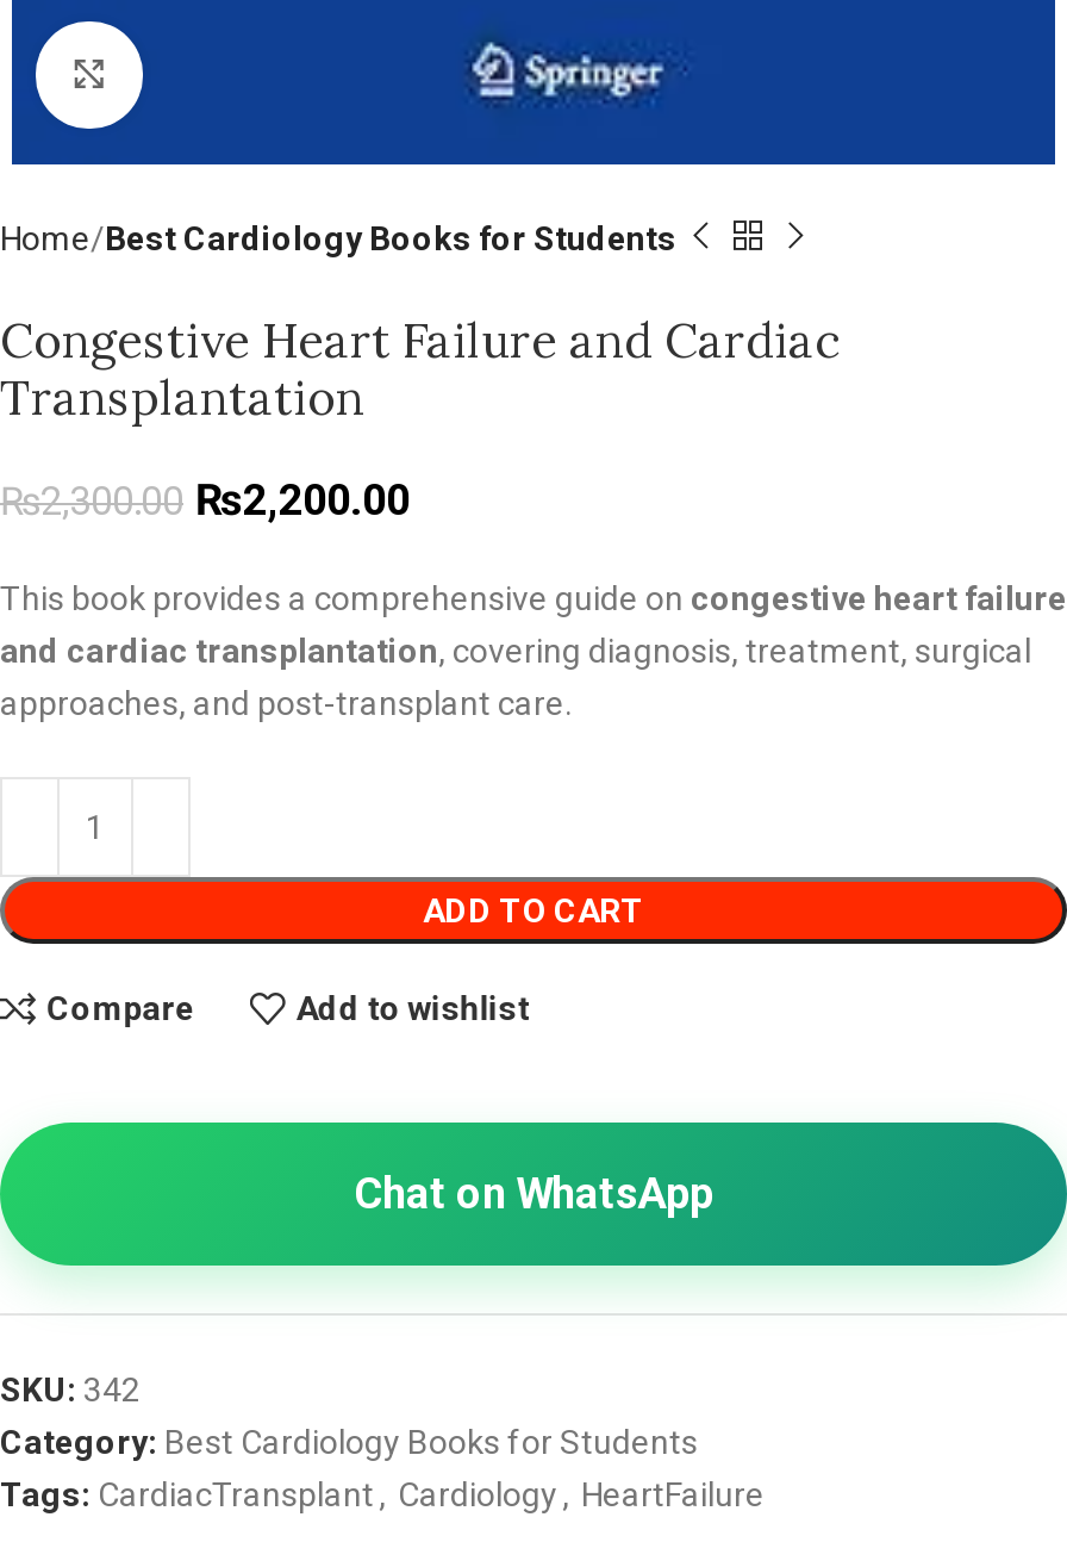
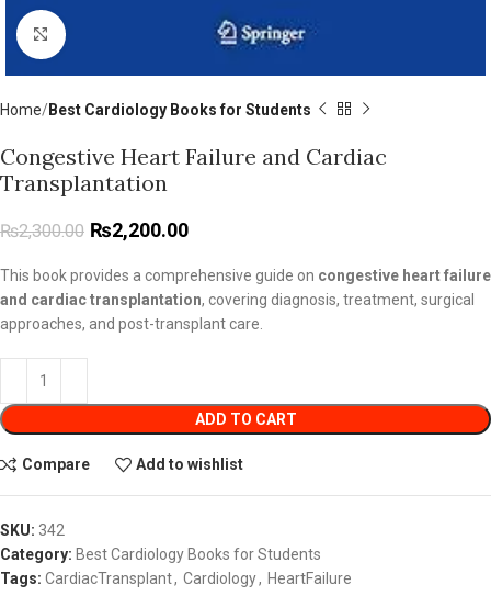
[354,1167,713,1217] Chat on WhatsApp -> none

